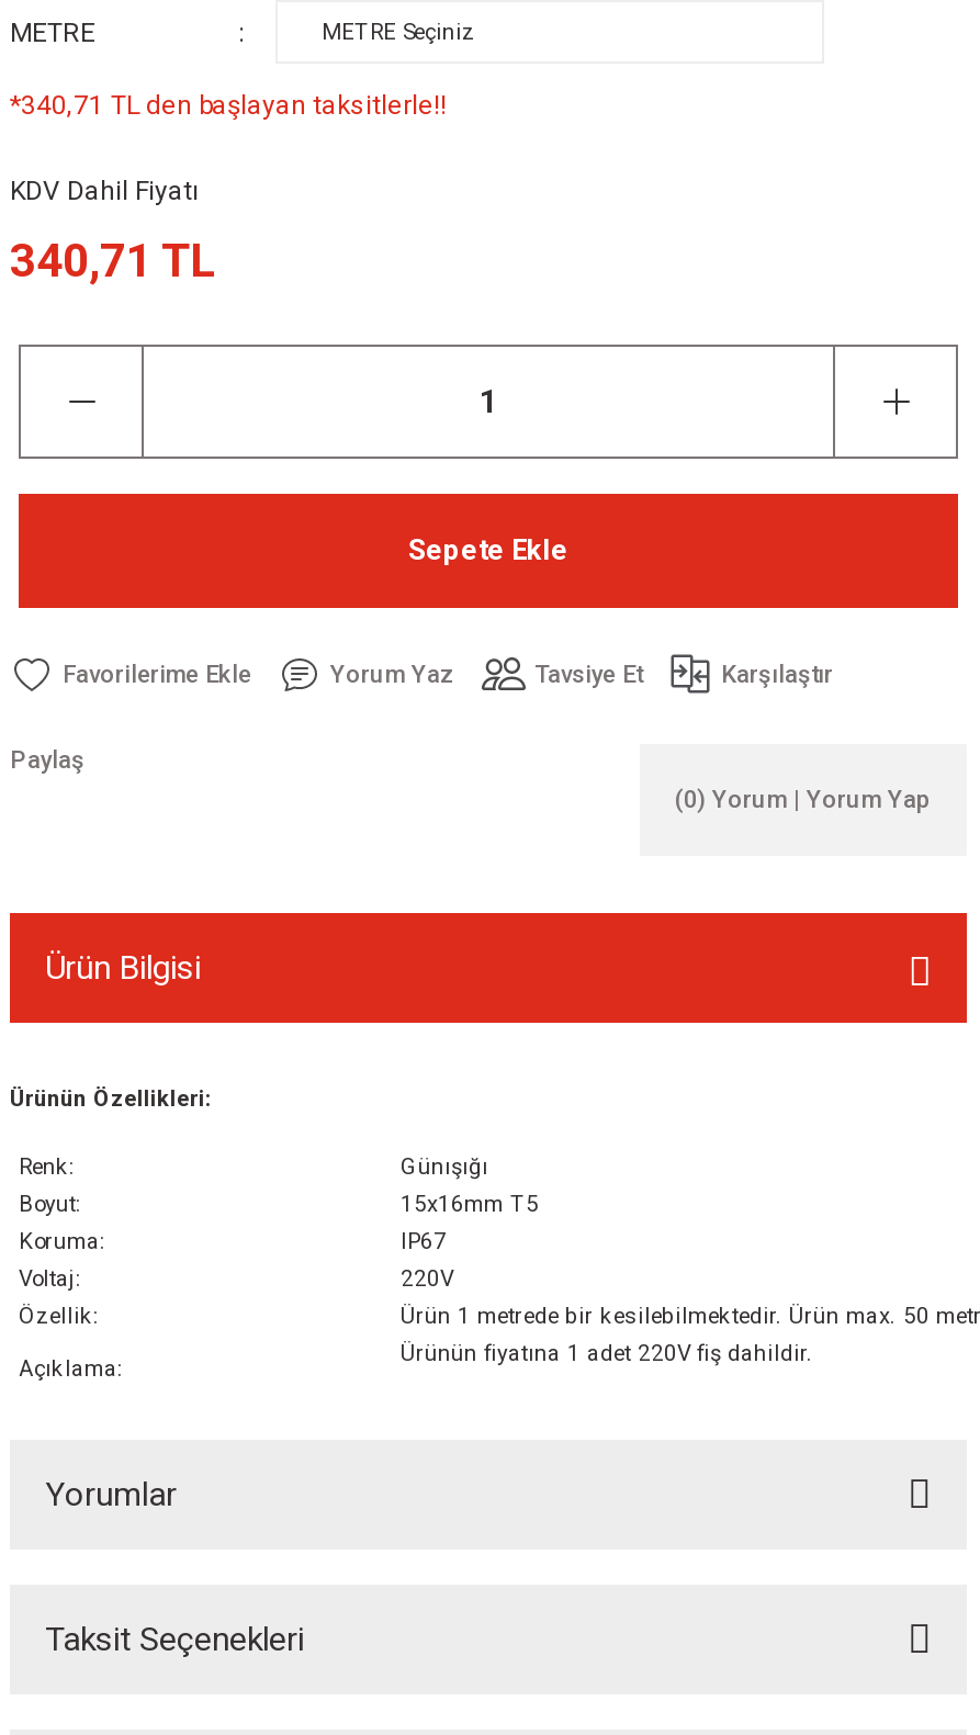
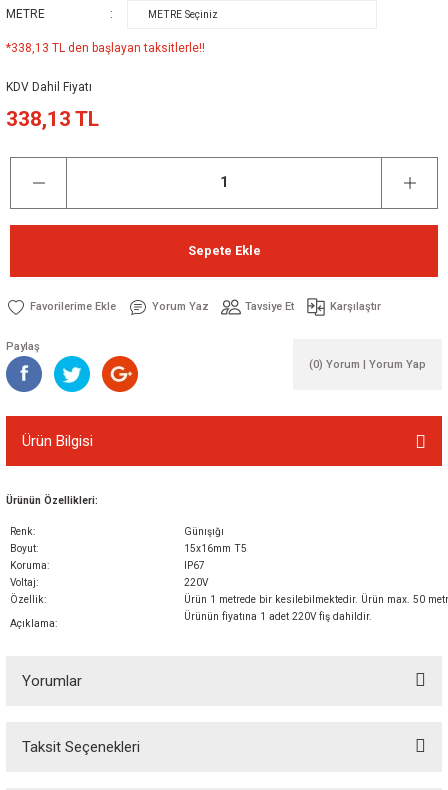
[10,90,447,121] *340,71 TL den başlayan taksitlerle!! -> [6,41,205,55] *338,13 TL den başlayan taksitlerle!!
[10,235,214,288] 340,71 TL -> [6,107,99,131] 338,13 TL
none -> [5,356,43,393] [image]
none -> [53,355,91,393] [image]
none -> [101,355,139,393] [image]

